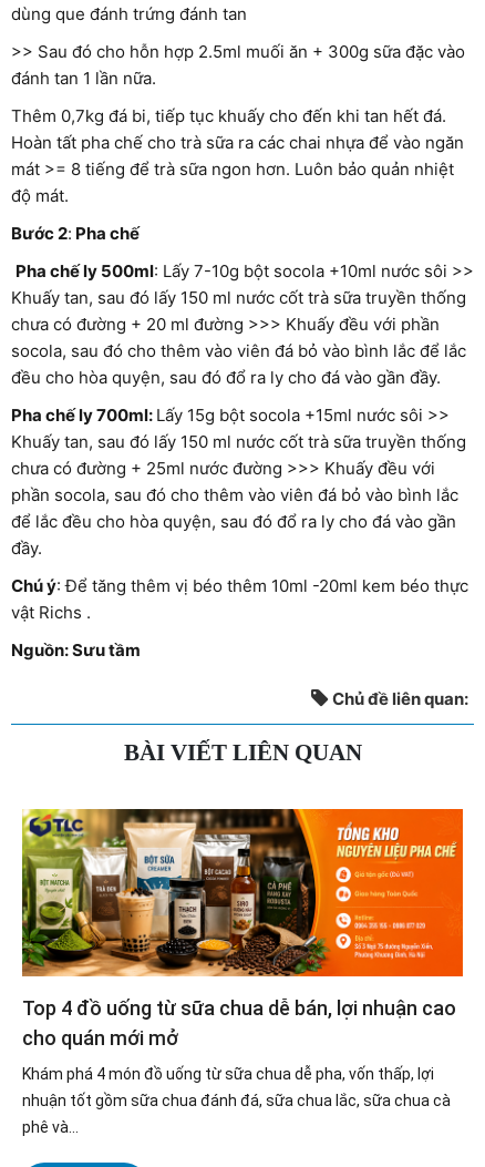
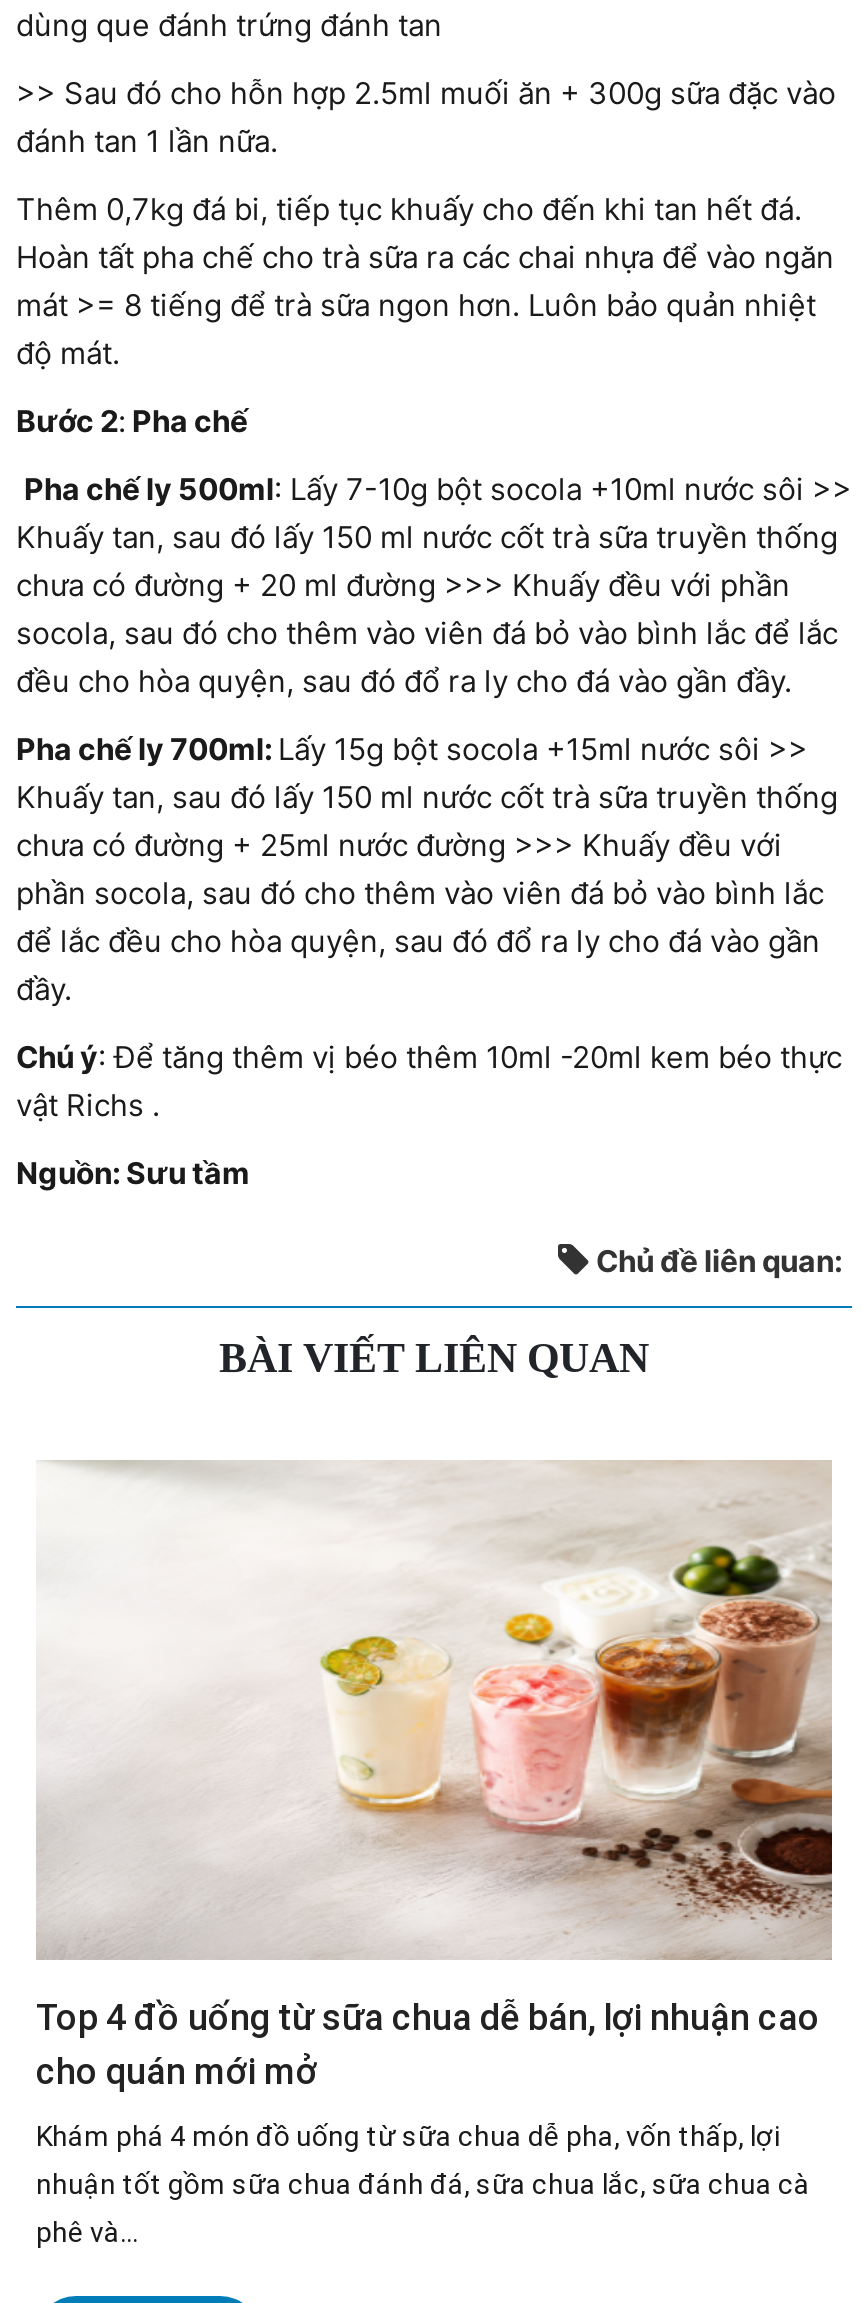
[21,808,464,977] [image] -> [36,1460,834,1962] [image]

